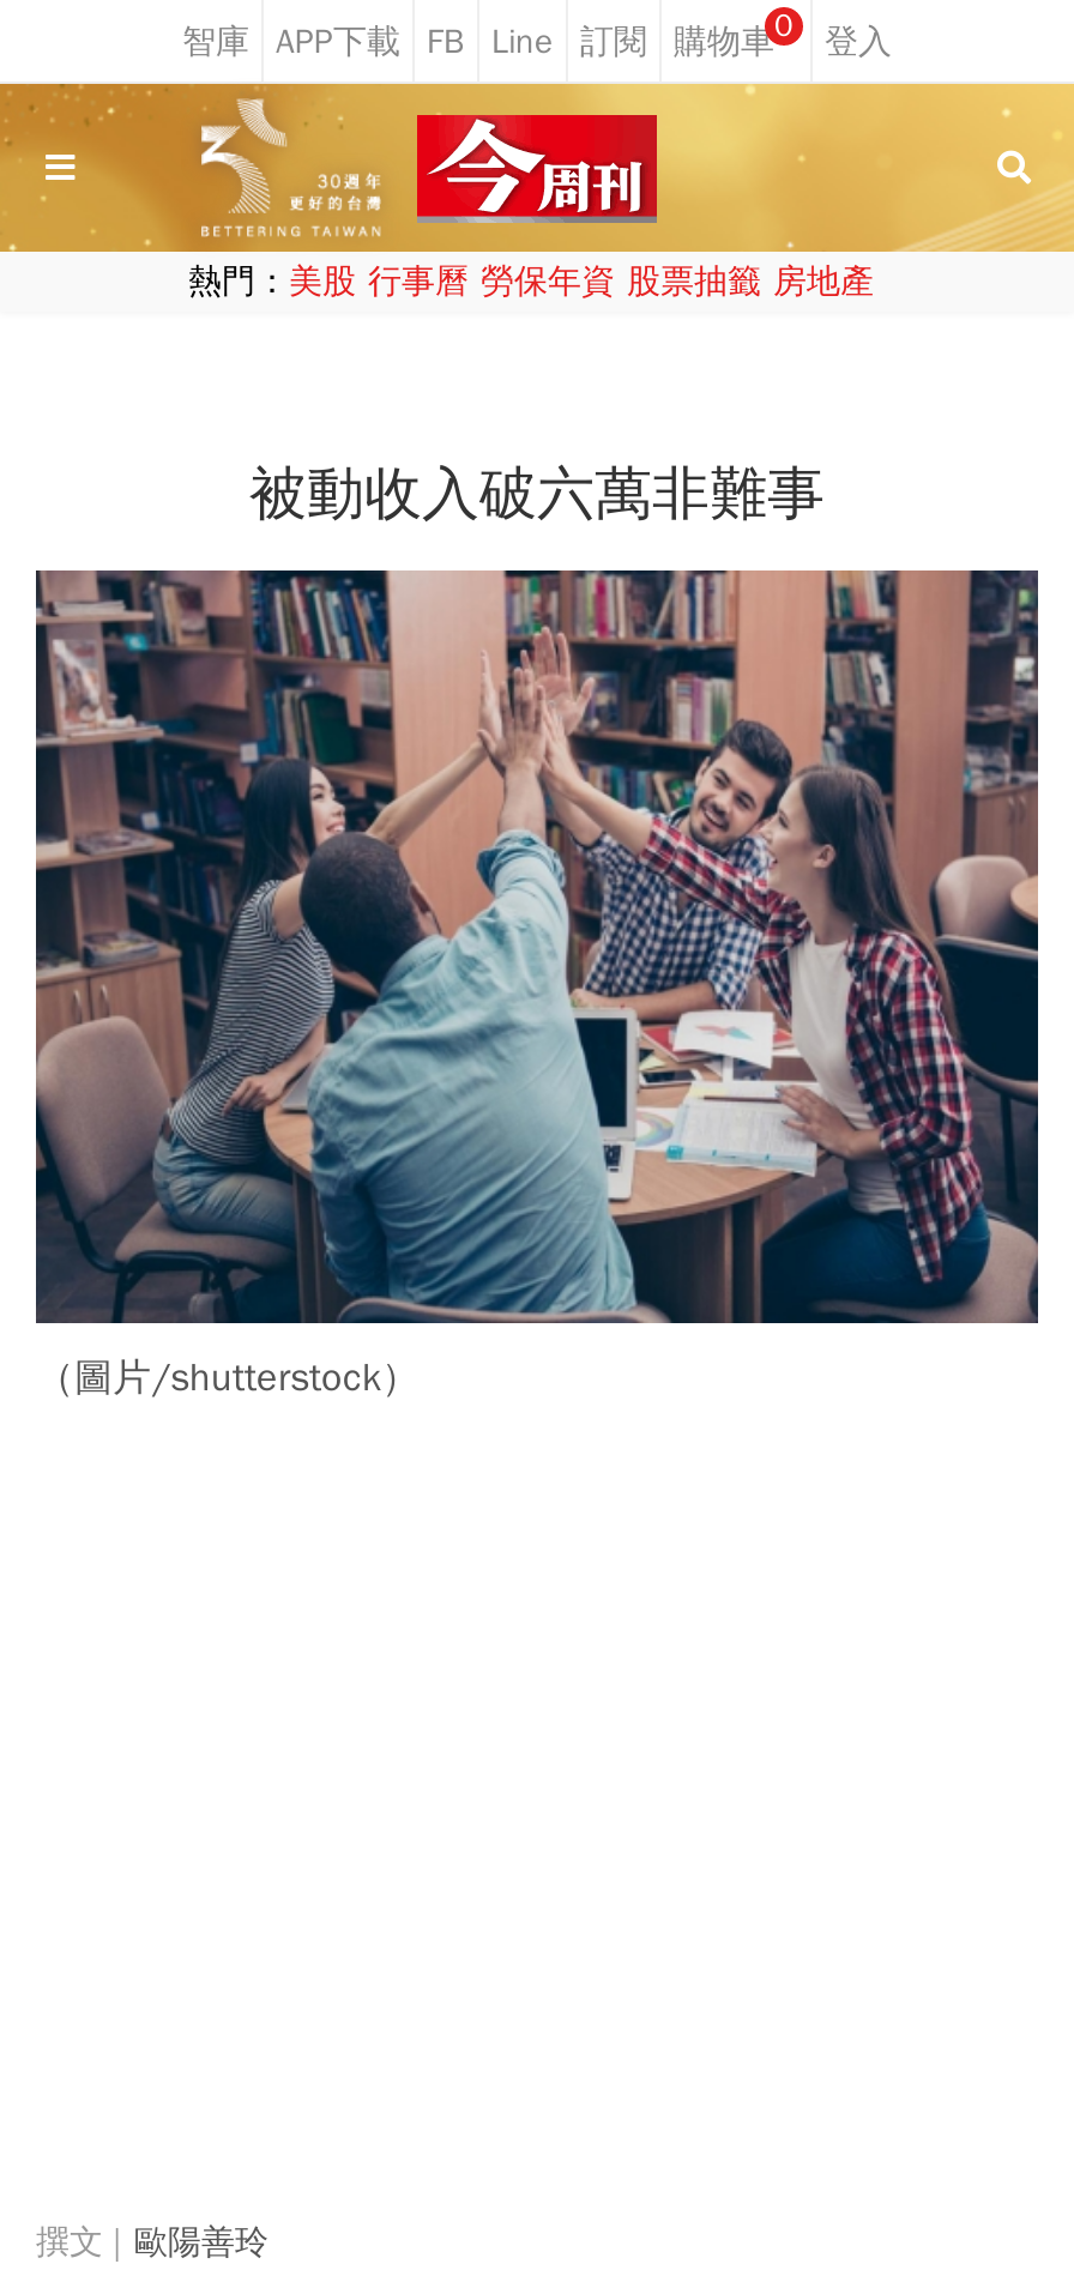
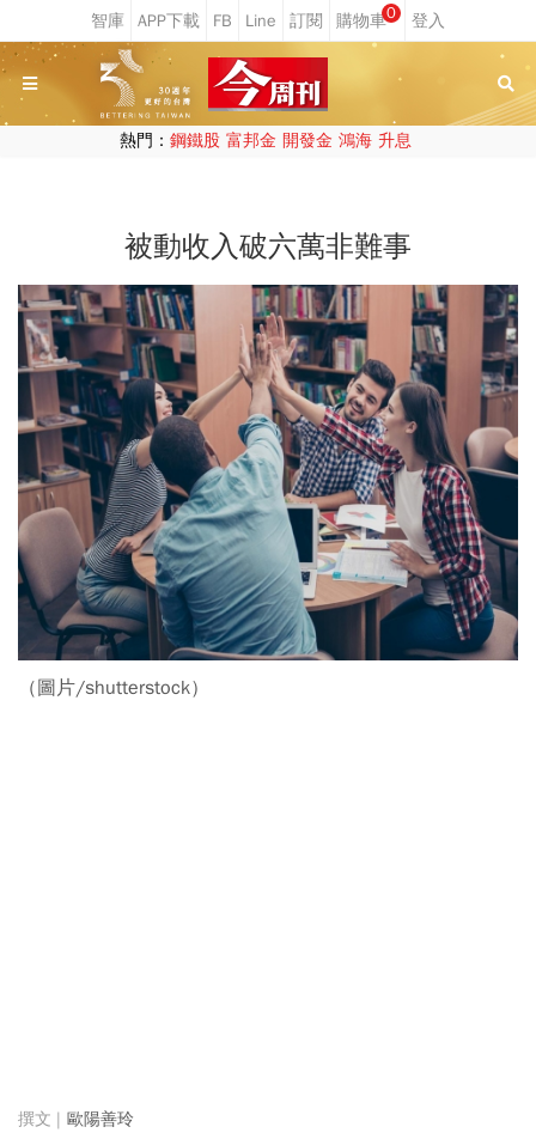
[188,261,874,302] 熱門：美股 行事曆 勞保年資 股票抽籤 房地產 -> [119,130,411,151] 熱門：鋼鐵股 富邦金 開發金 鴻海 升息

